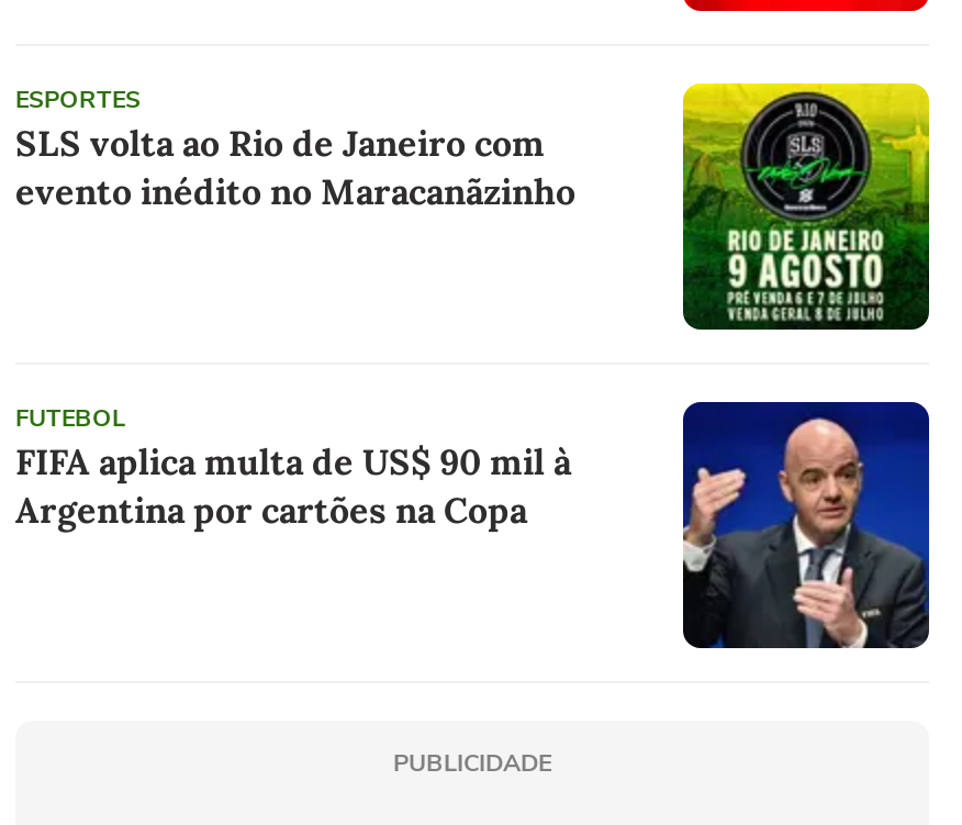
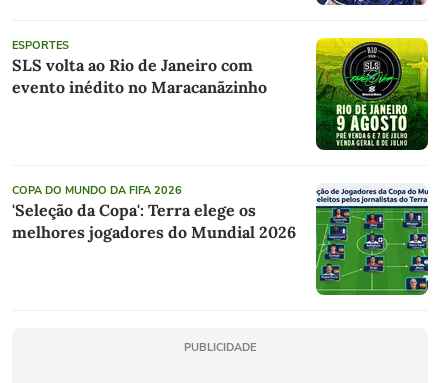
[15,401,571,531] FUTEBOL | FIFA aplica multa de US$ 90 mil à | Argentina por cartões na Copa -> [12,183,296,242] COPA DO MUNDO DA FIFA 2026 | 'Seleção da Copa': Terra elege os | melhores jogadores do Mundial 2026
[681,400,931,650] [image] -> [315,183,429,296] [image]

